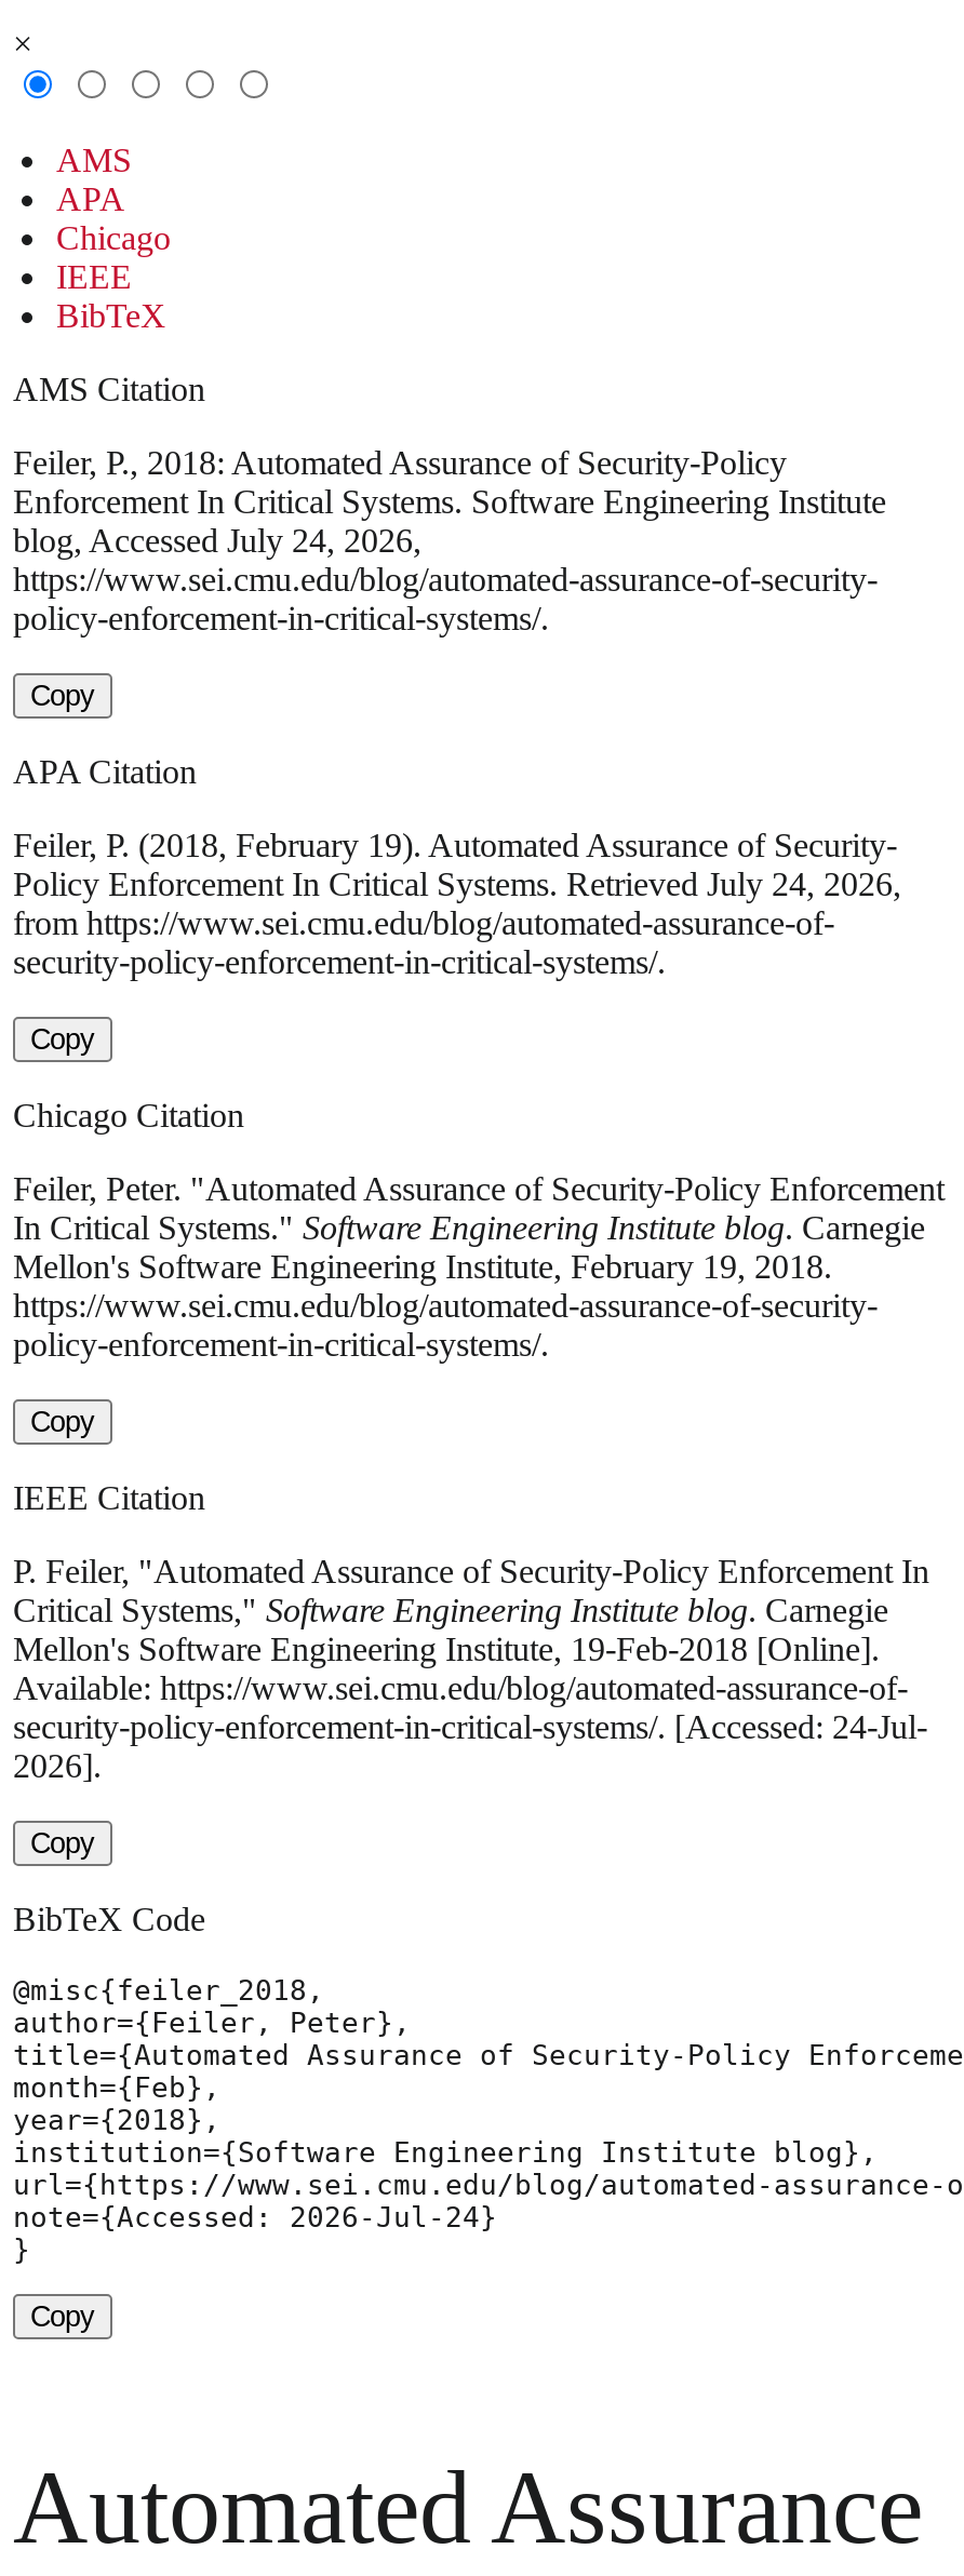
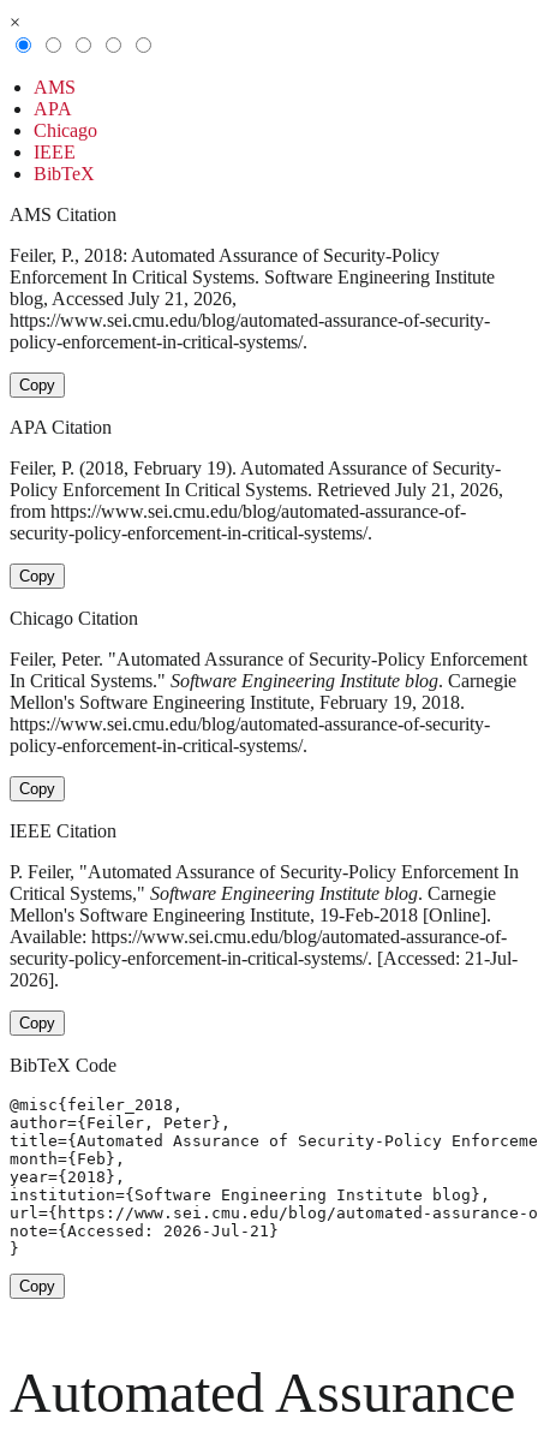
[13,522,421,559] blog, Accessed July 24, 2026, -> [10,288,237,309] blog, Accessed July 21, 2026,
[13,866,901,902] Policy Enforcement In Critical Systems. Retrieved July 24, 2026, -> [10,479,503,500] Policy Enforcement In Critical Systems. Retrieved July 21, 2026,
[13,1708,927,1745] security-policy-enforcement-in-critical-systems/. [Accessed: 24-Jul- -> [10,948,518,968] security-policy-enforcement-in-critical-systems/. [Accessed: 21-Jul-
[13,2201,497,2233] note={Accessed: 2026-Jul-24} -> [10,1222,279,1240] note={Accessed: 2026-Jul-21}

